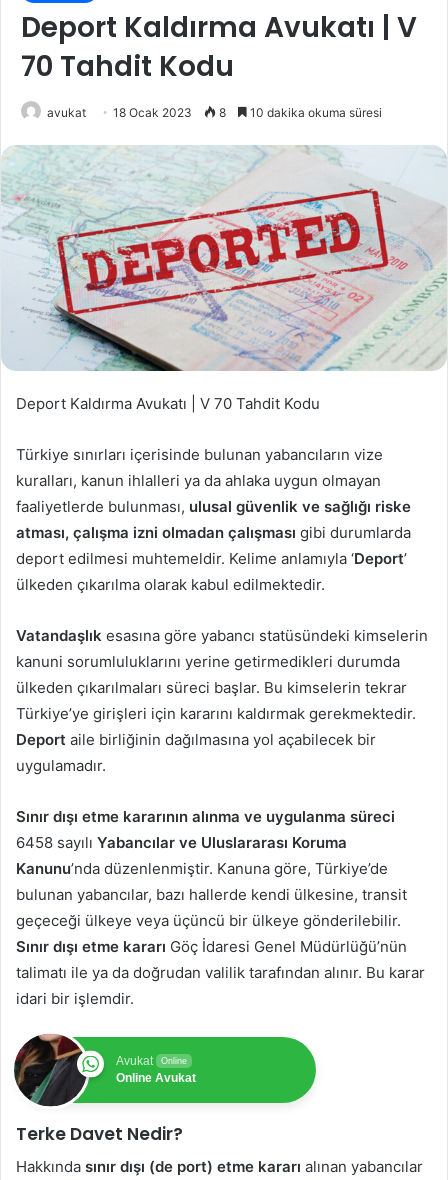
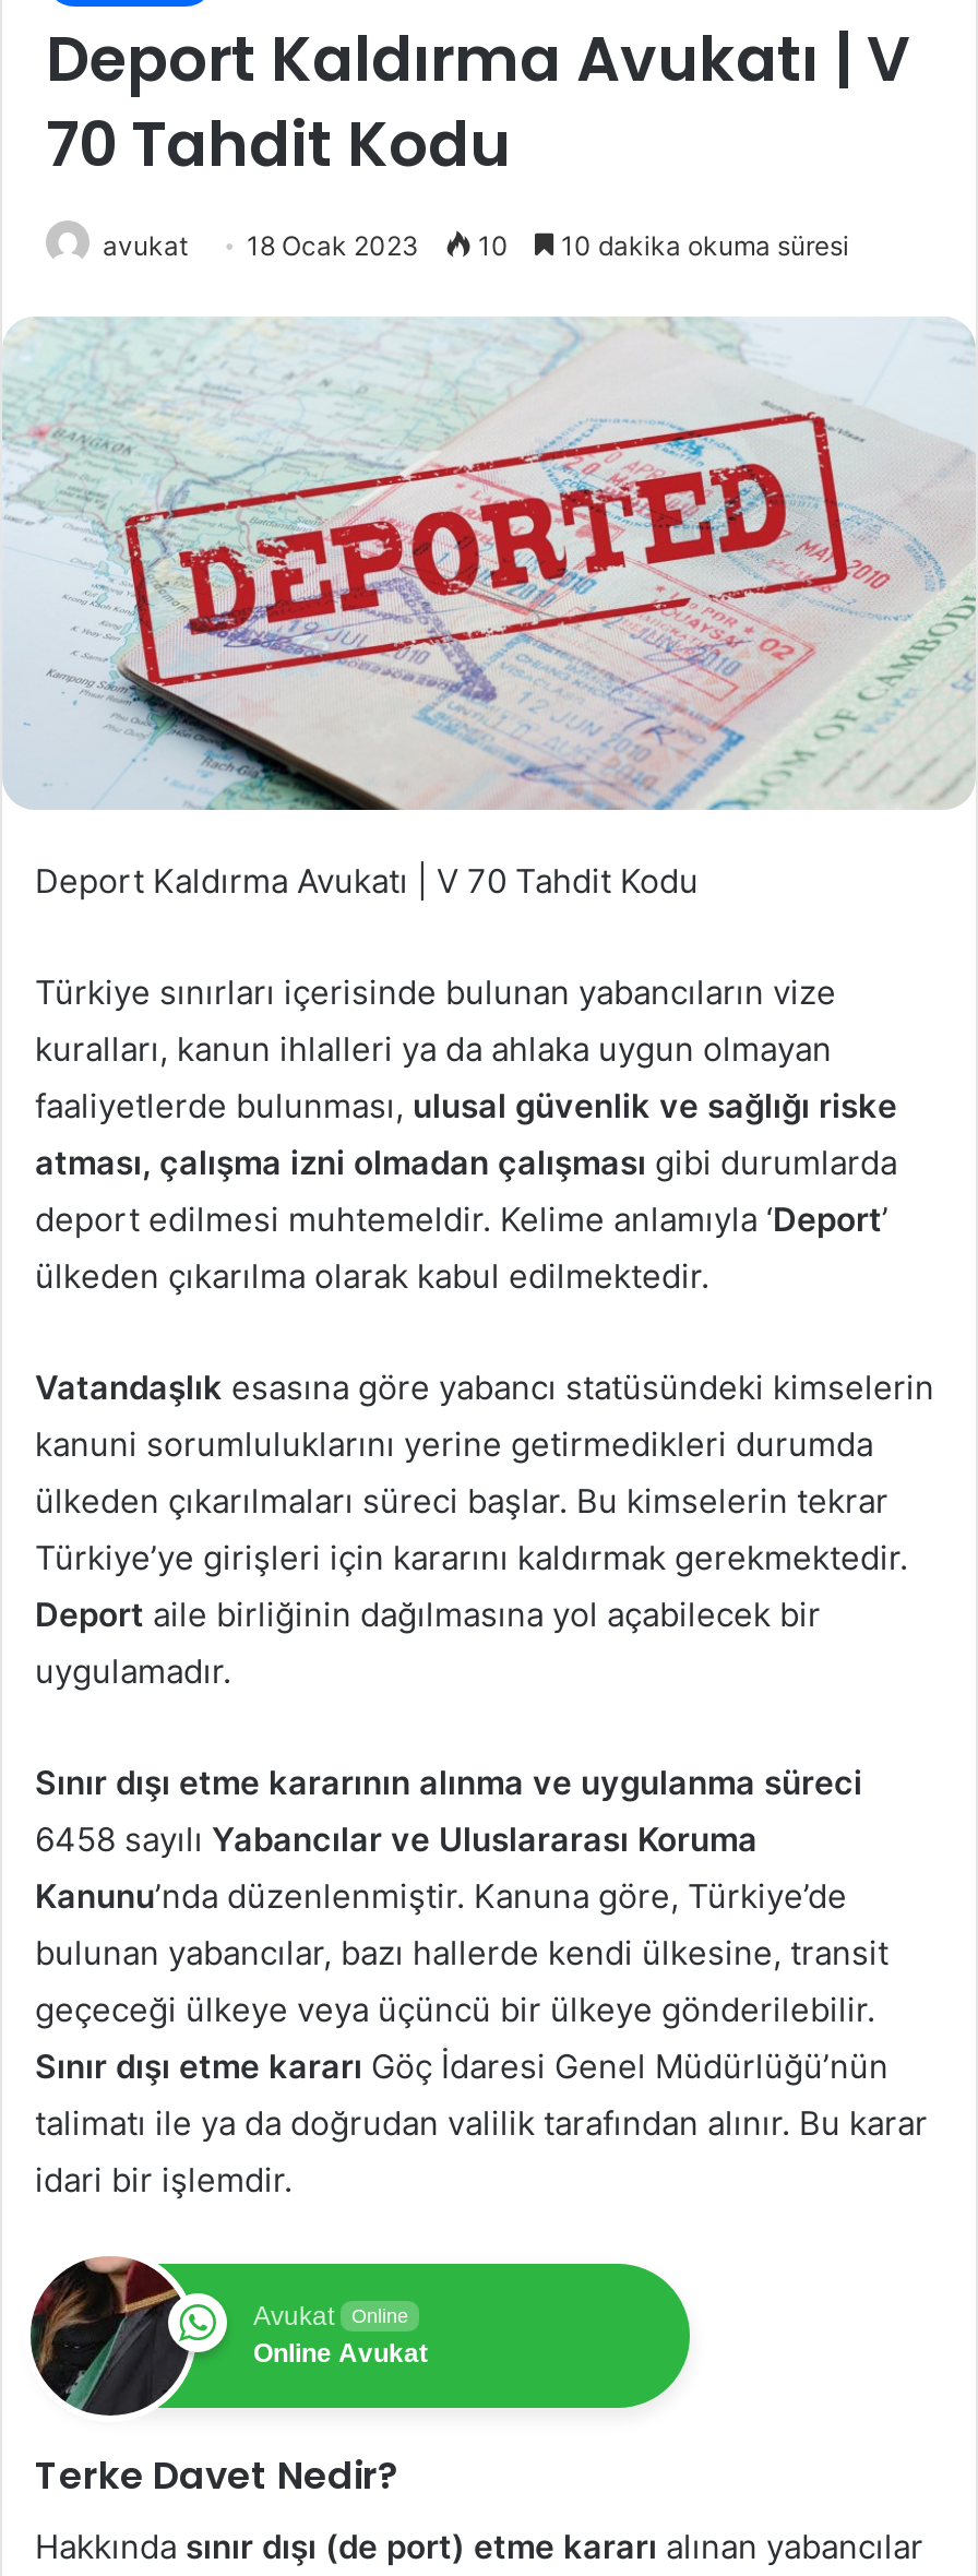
[47,105,382,120] avukat 18 Ocak 2023 8 10 dakika okuma süresi -> [103,229,849,262] avukat 18 Ocak 2023 10 10 dakika okuma süresi

